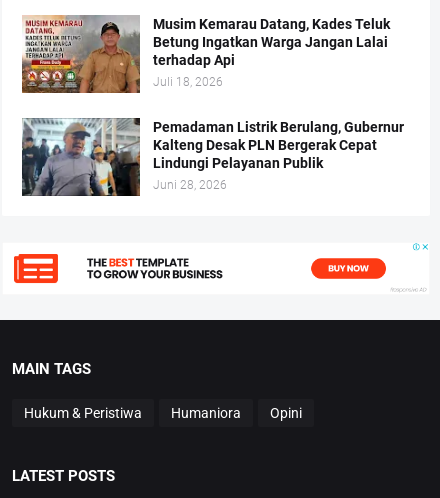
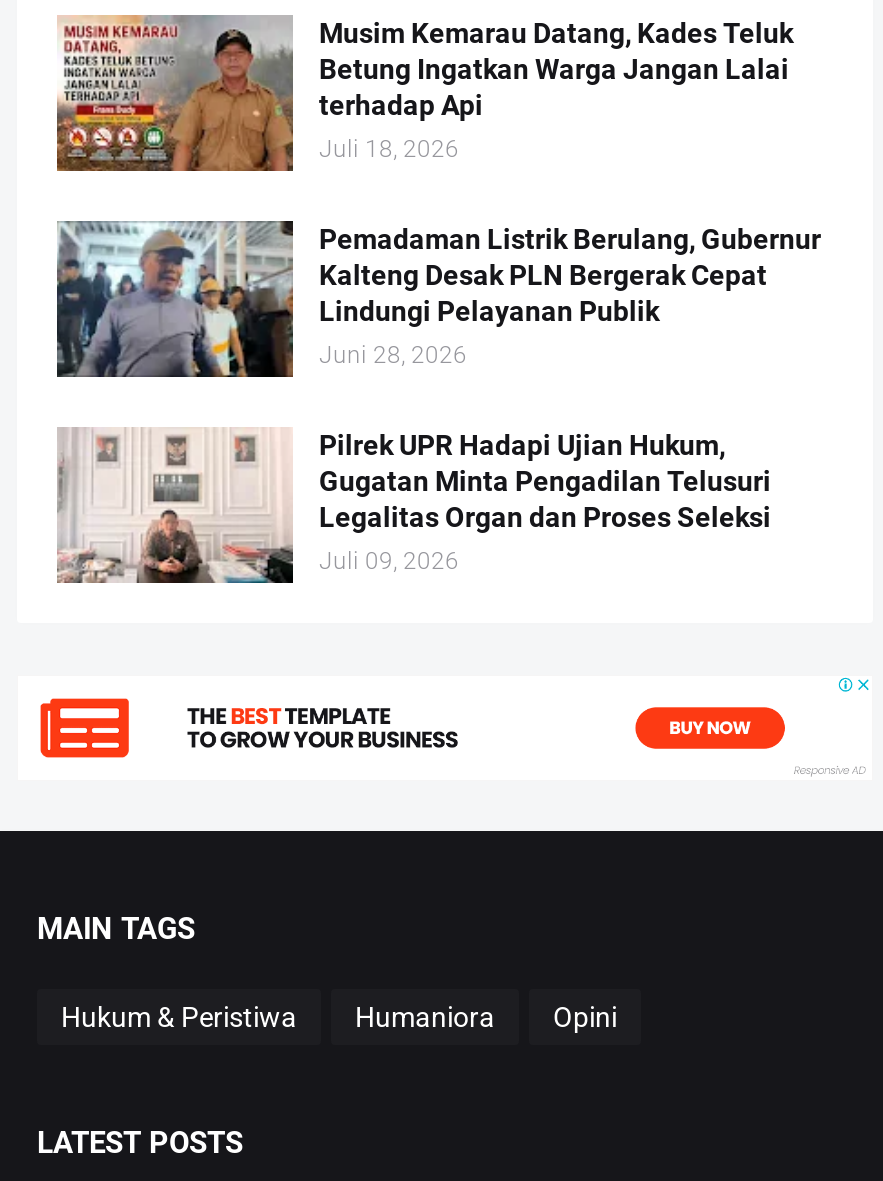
none -> [57,429,771,585] [image] | Pilrek UPR Hadapi Ujian Hukum, | Gugatan Minta Pengadilan Telusuri | Legalitas Organ dan Proses Seleksi | Juli 09, 2026

